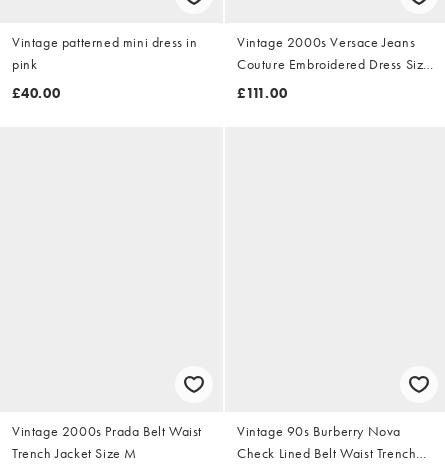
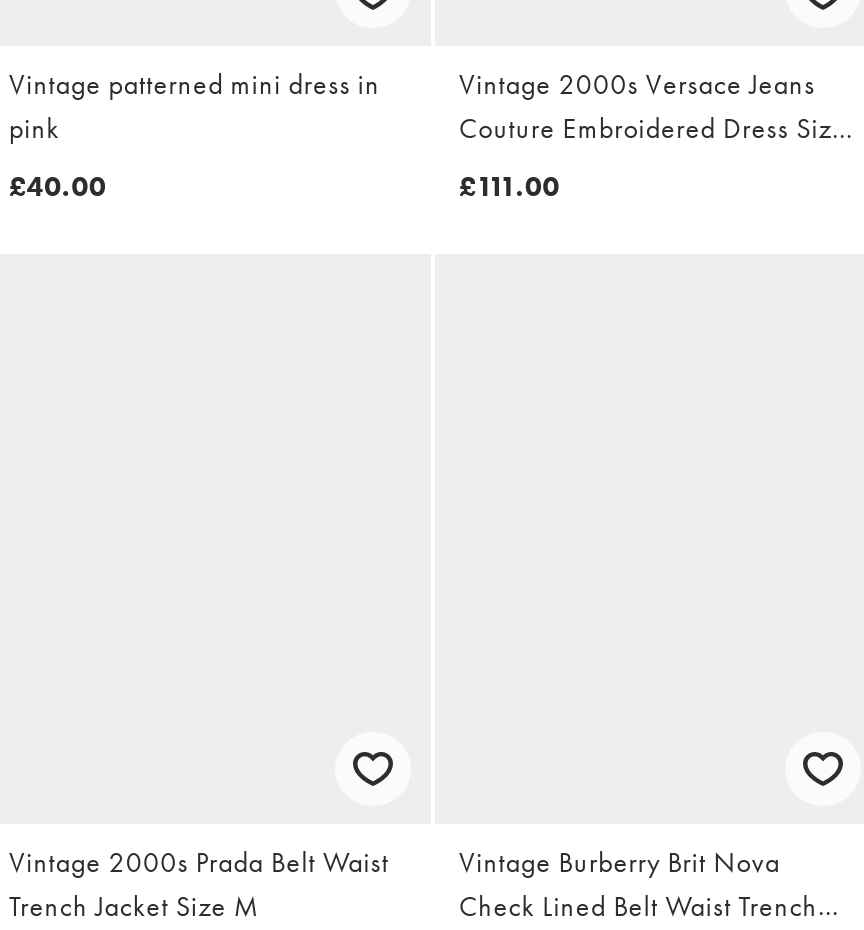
[237,422,401,440] Vintage 90s Burberry Nova -> [459,843,780,879] Vintage Burberry Brit Nova

